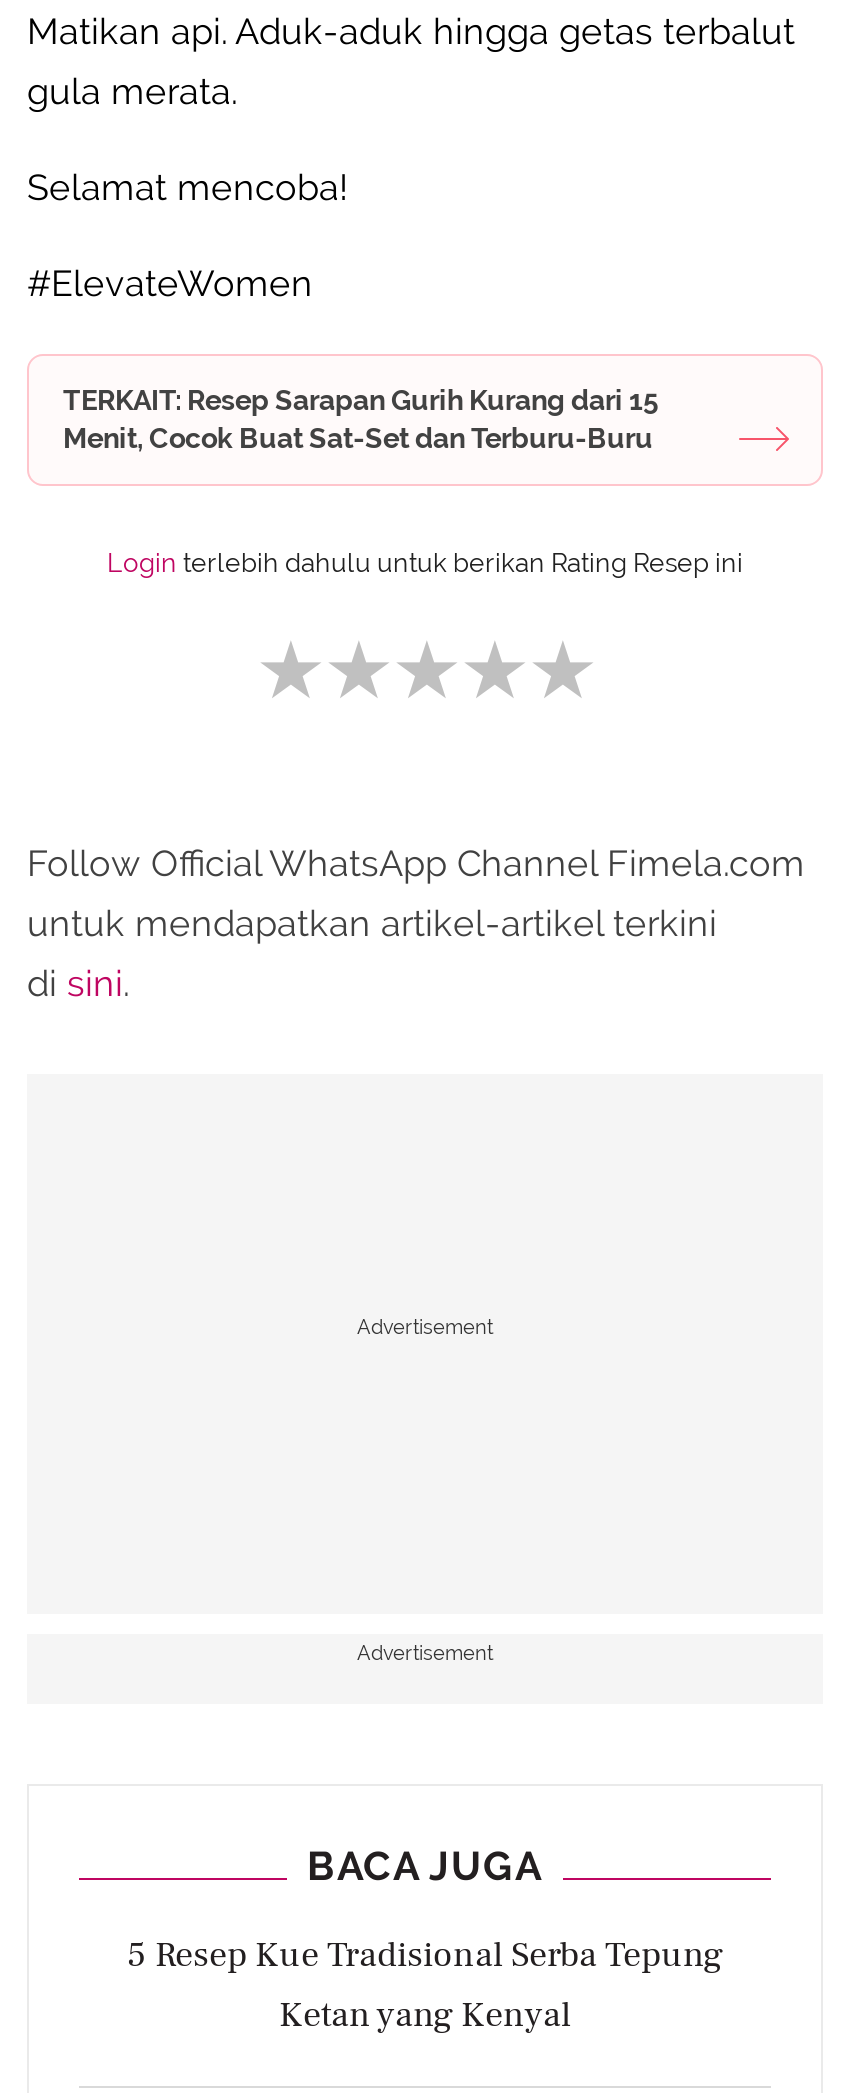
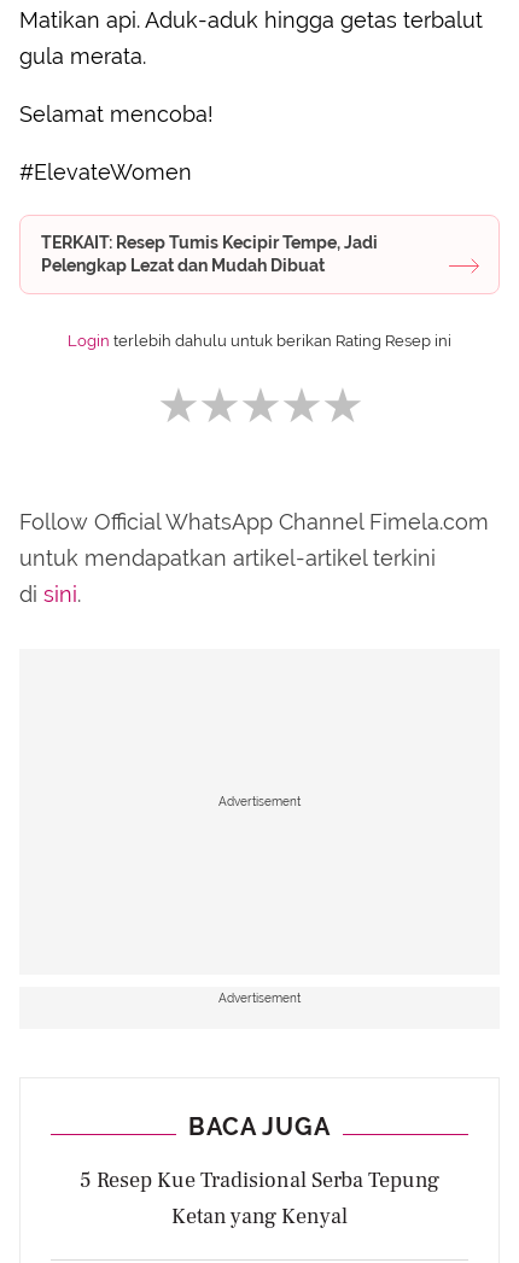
[63,383,659,453] TERKAIT: Resep Sarapan Gurih Kurang dari 15 | Menit, Cocok Buat Sat-Set dan Terburu-Buru -> [41,232,378,275] TERKAIT: Resep Tumis Kecipir Tempe, Jadi | Pelengkap Lezat dan Mudah Dibuat

